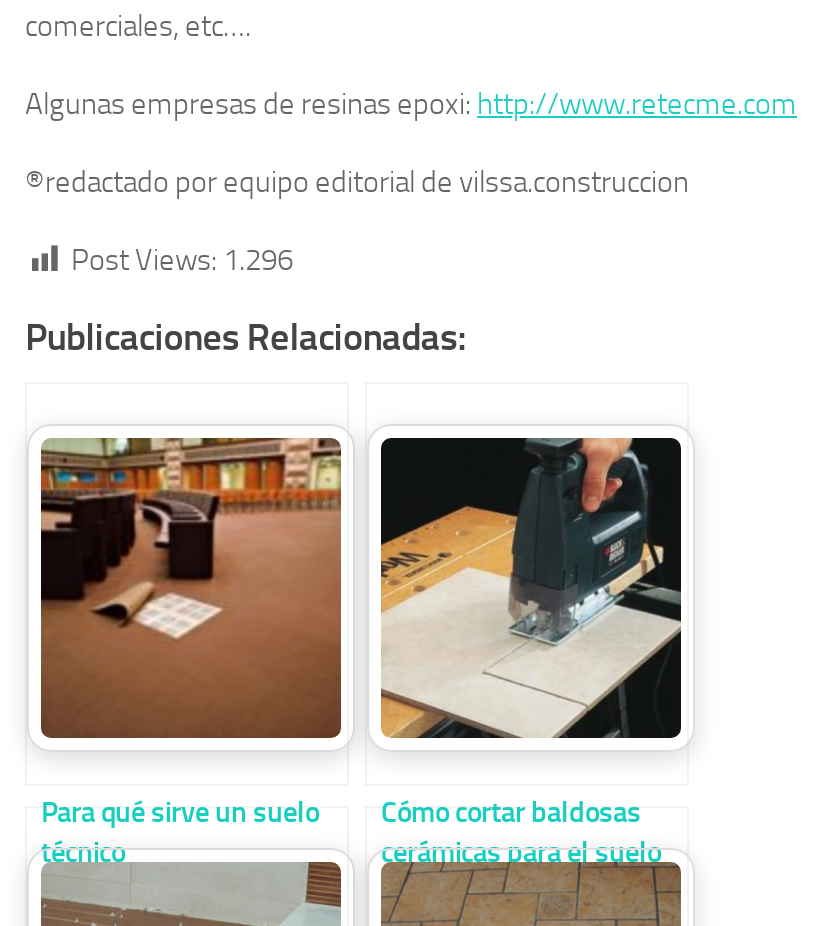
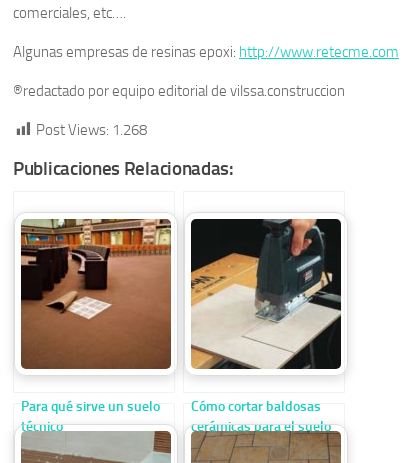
[71,241,293,277] Post Views: 1.296 -> [36,121,147,139] Post Views: 1.268

